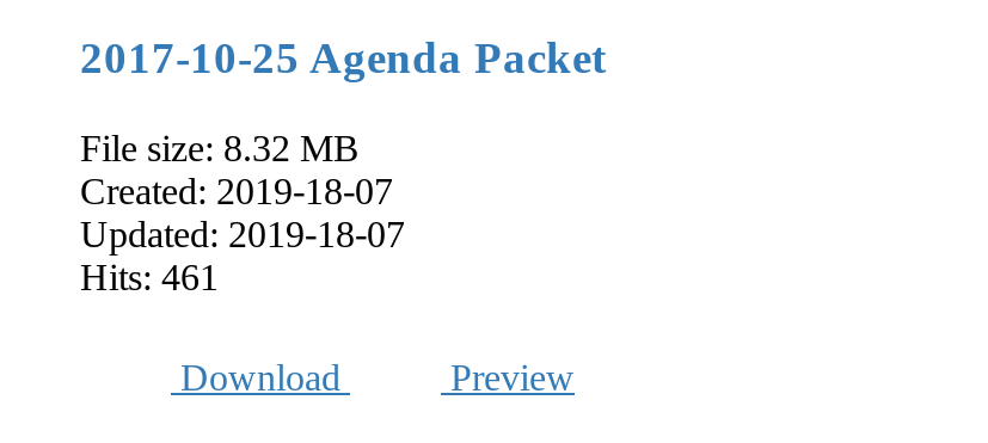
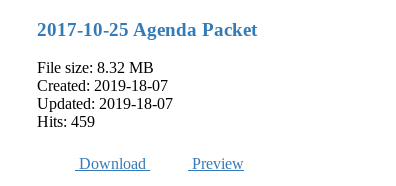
[80,258,219,298] Hits: 461 -> [37,113,95,130] Hits: 459

